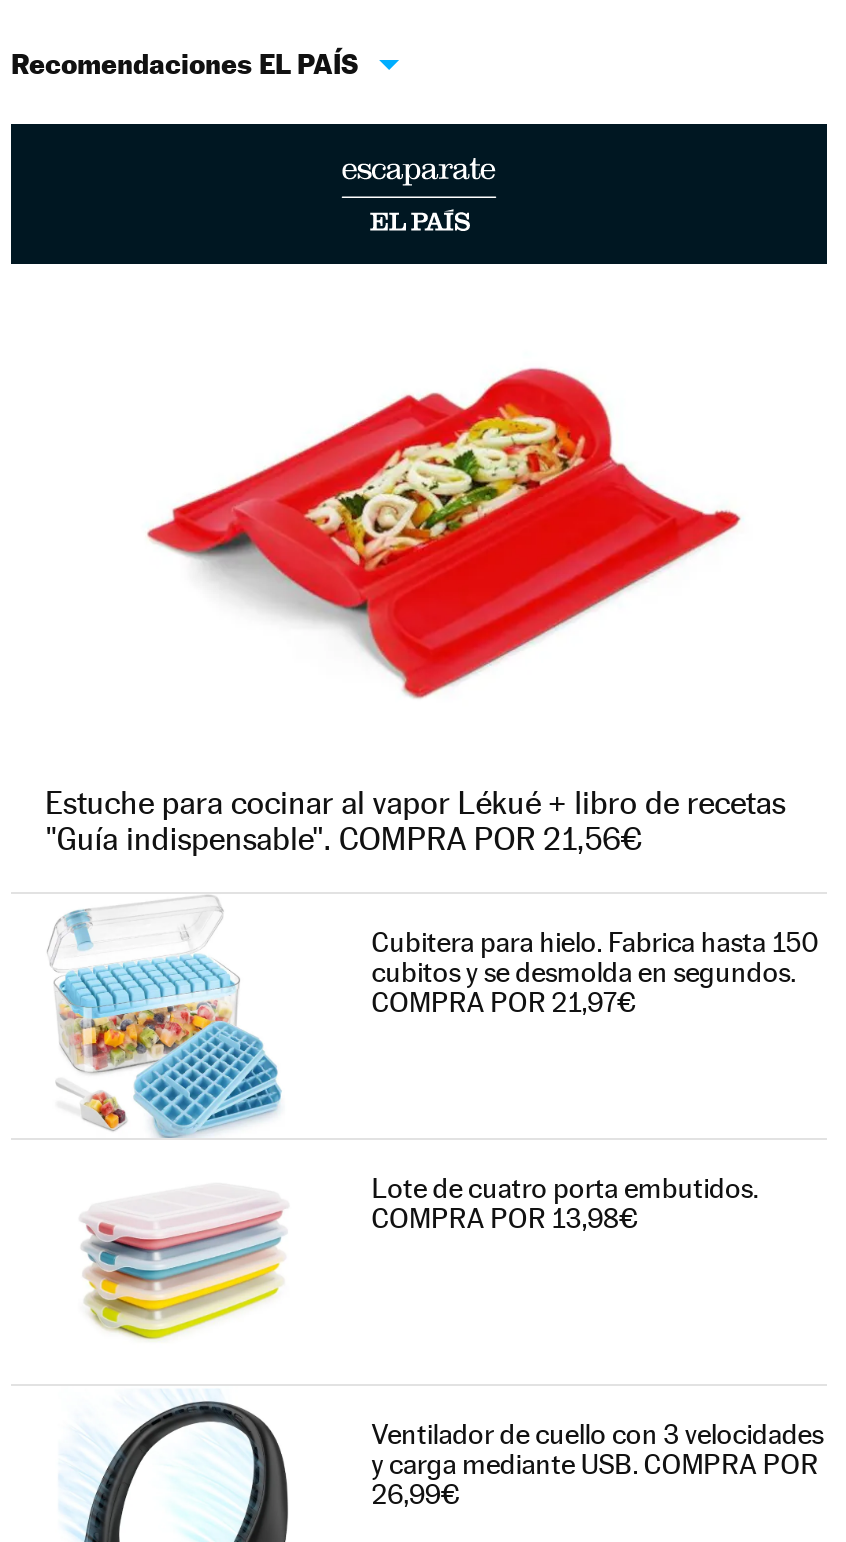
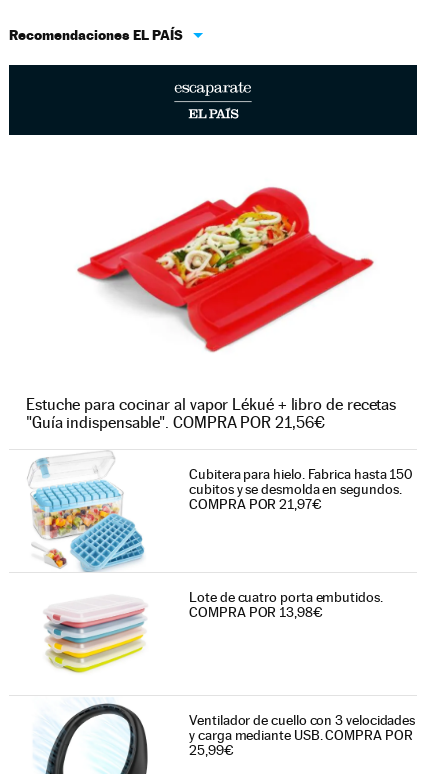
[371,1479,460,1511] 26,99€ -> [189,742,234,758] 25,99€

